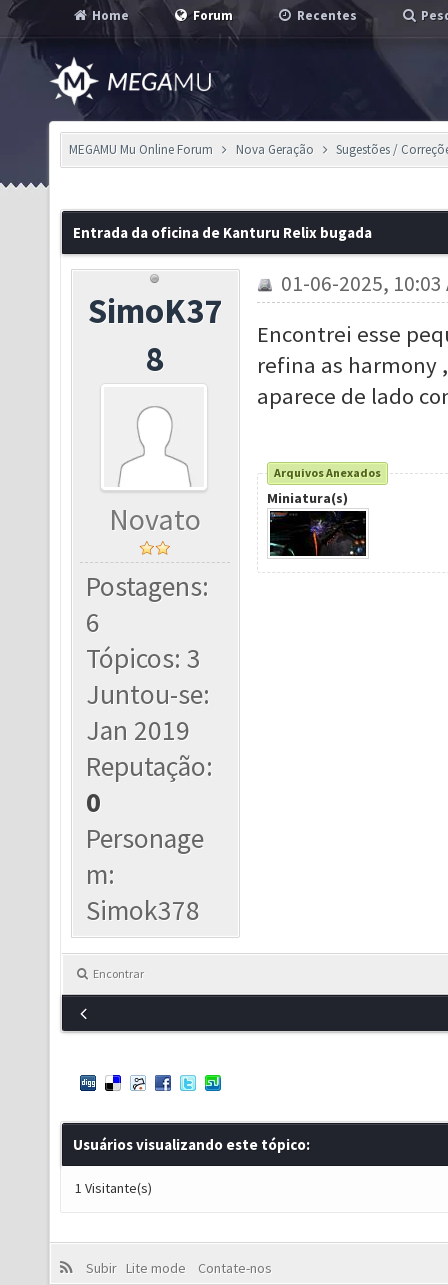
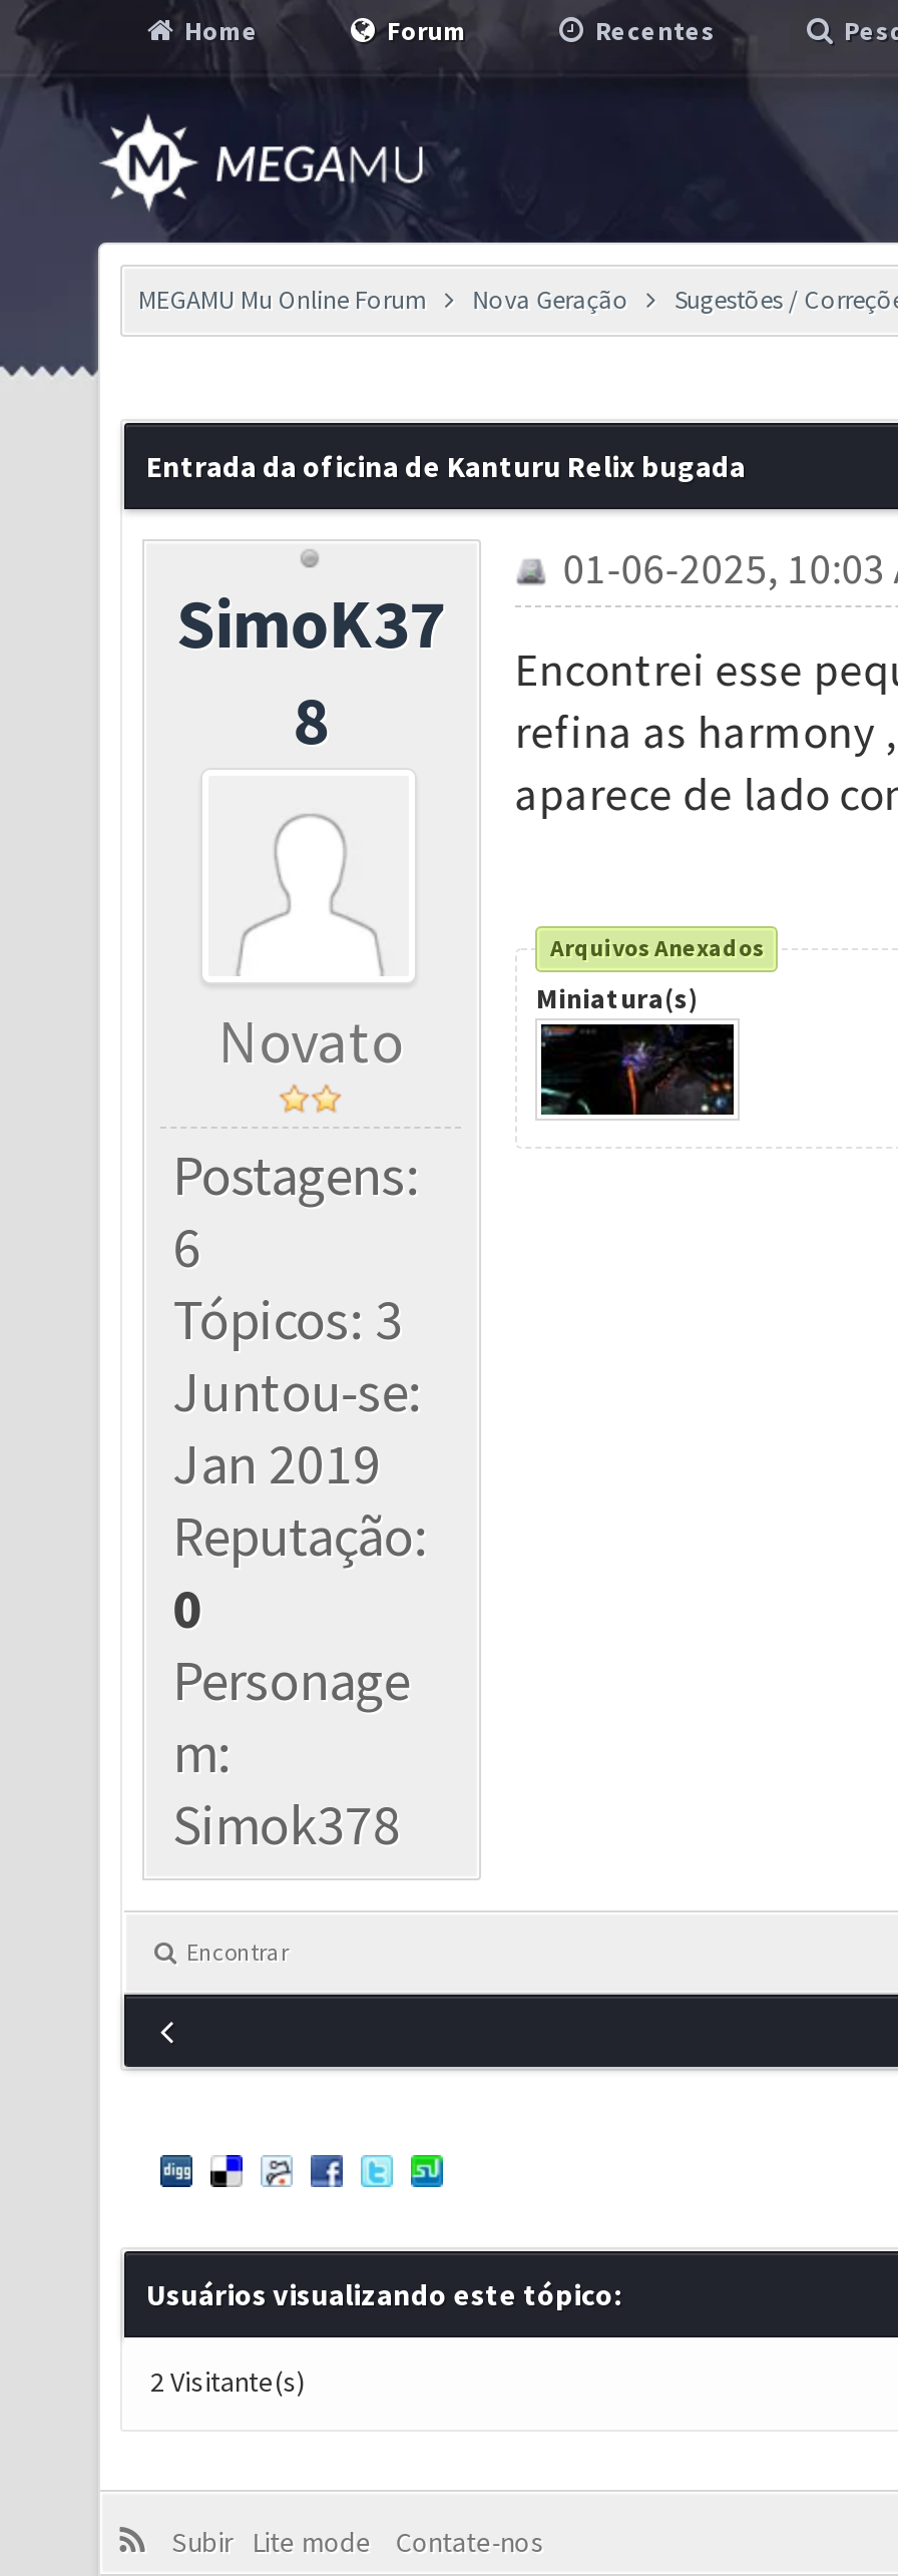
[75,1179,152,1197] 1 Visitante(s) -> [150,2364,305,2400] 2 Visitante(s)

